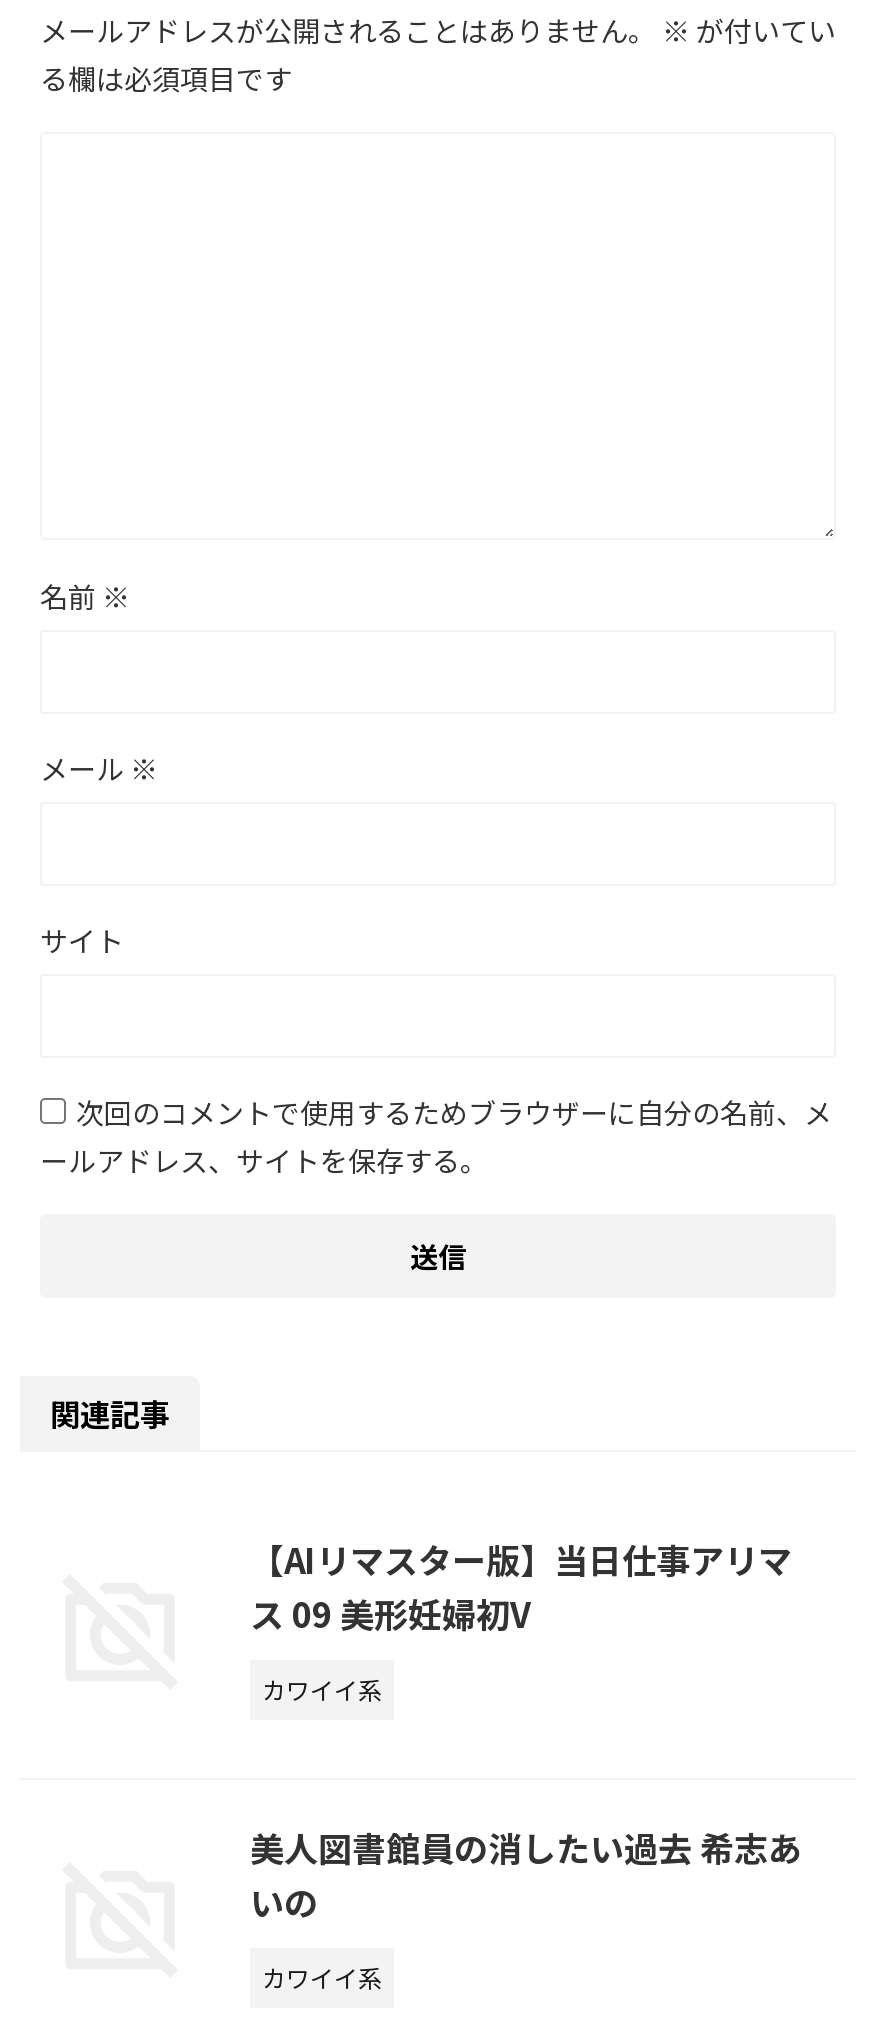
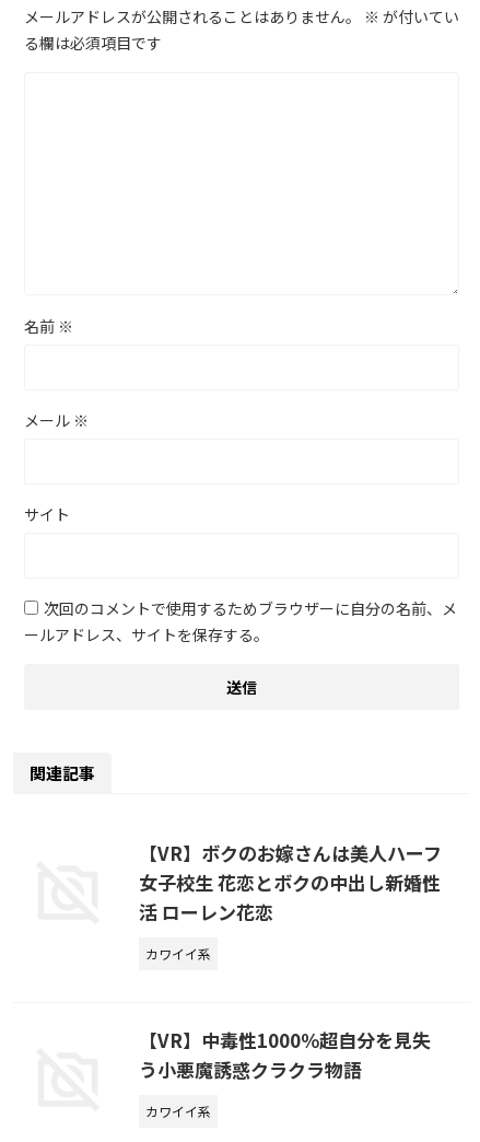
[250,1534,792,1638] 【AIリマスター版】当日仕事アリマ | ス 09 美形妊婦初V -> [139,839,442,926] 【VR】ボクのお嫁さんは美人ハーフ | 女子校生 花恋とボクの中出し新婚性 | 活 ローレン花恋
[250,1822,802,1926] 美人図書館員の消したい過去 希志あ | いの -> [139,1026,431,1083] 【VR】中毒性1000％超自分を見失 | う小悪魔誘惑クラクラ物語

